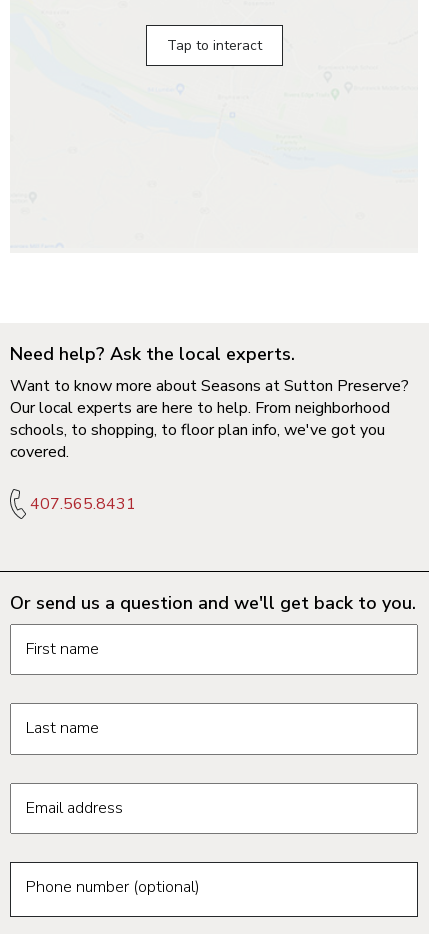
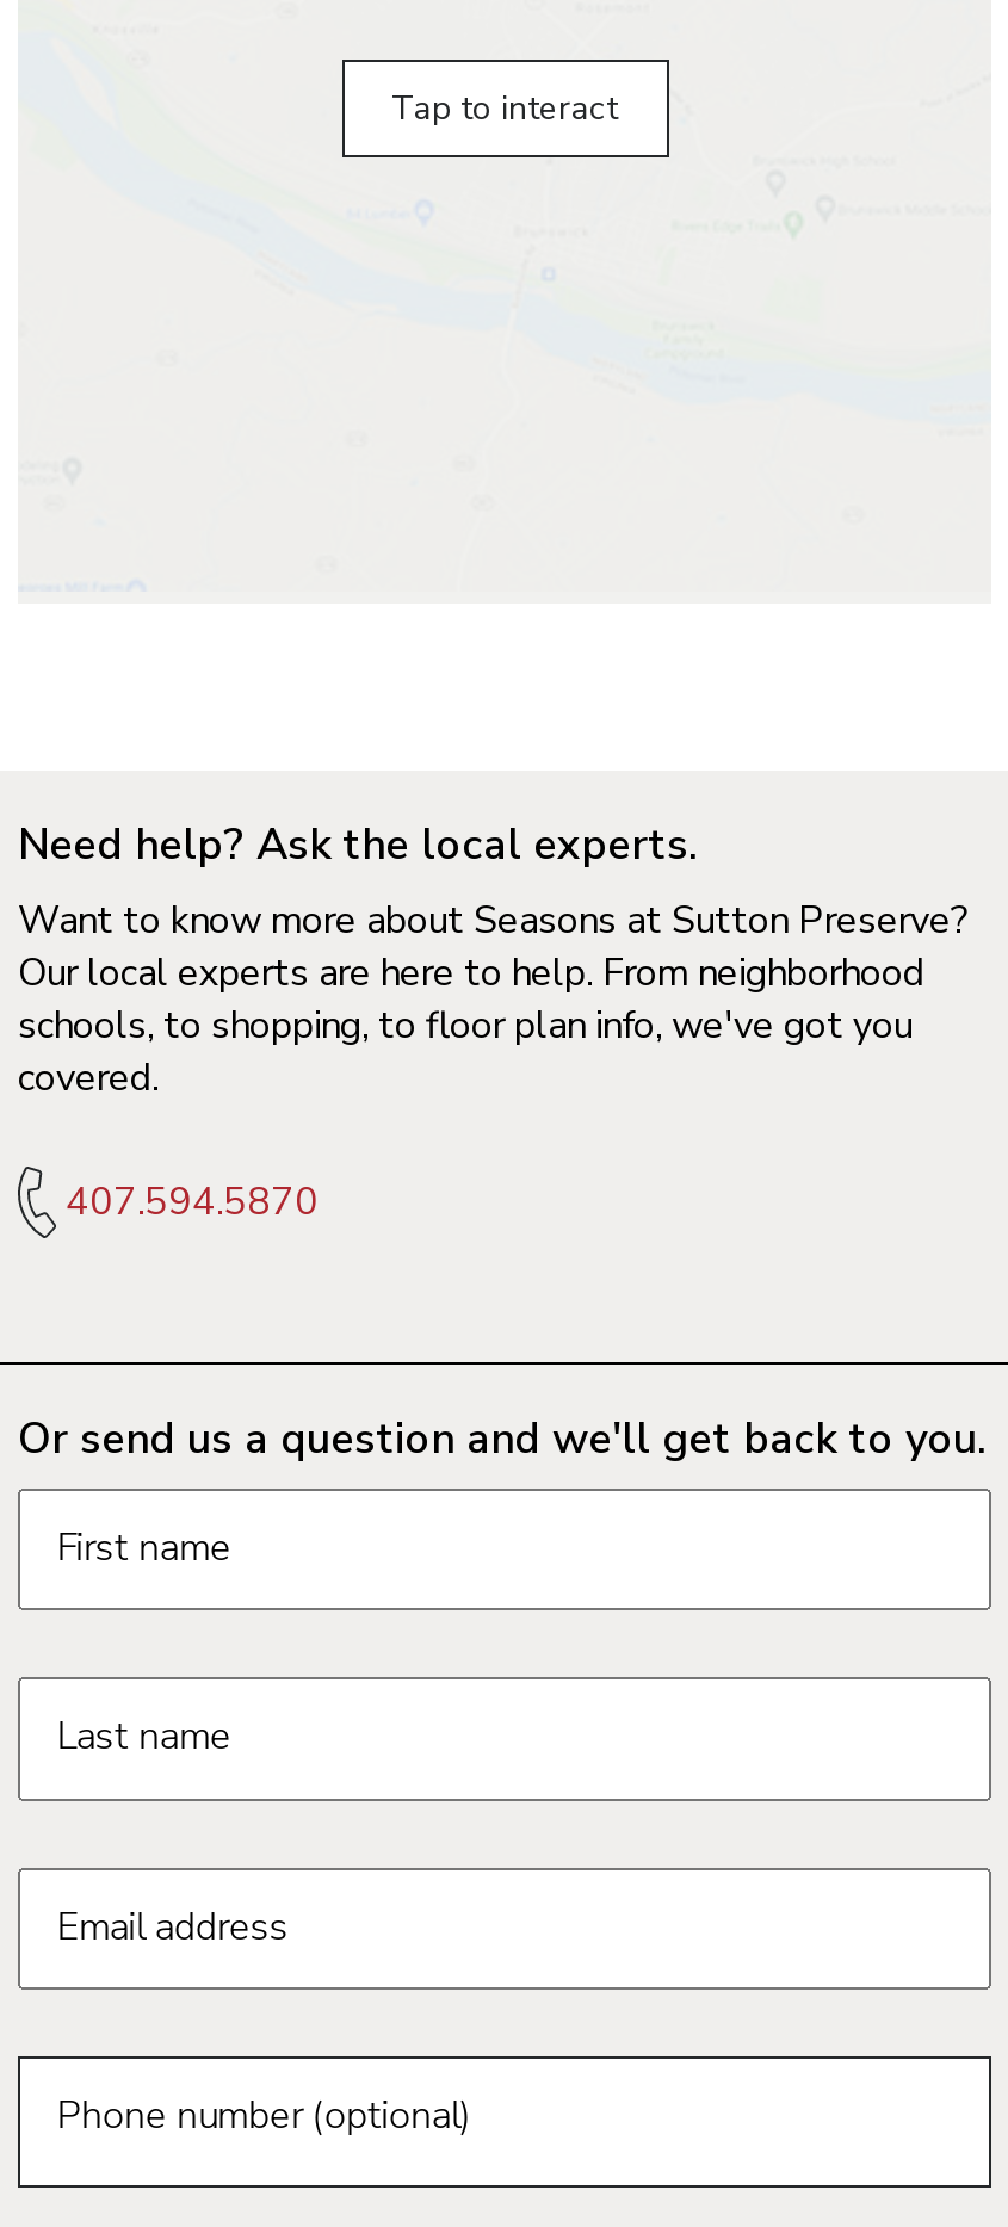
[30,492,136,514] 407.565.8431 -> [66,1175,319,1227] 407.594.5870

